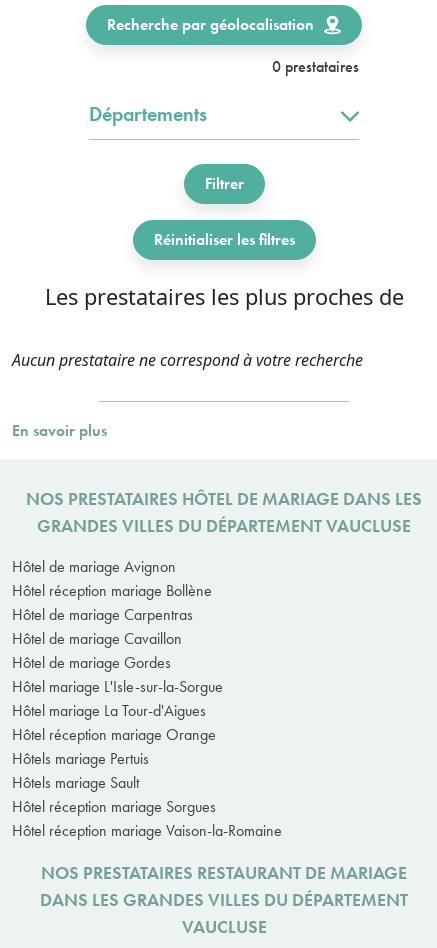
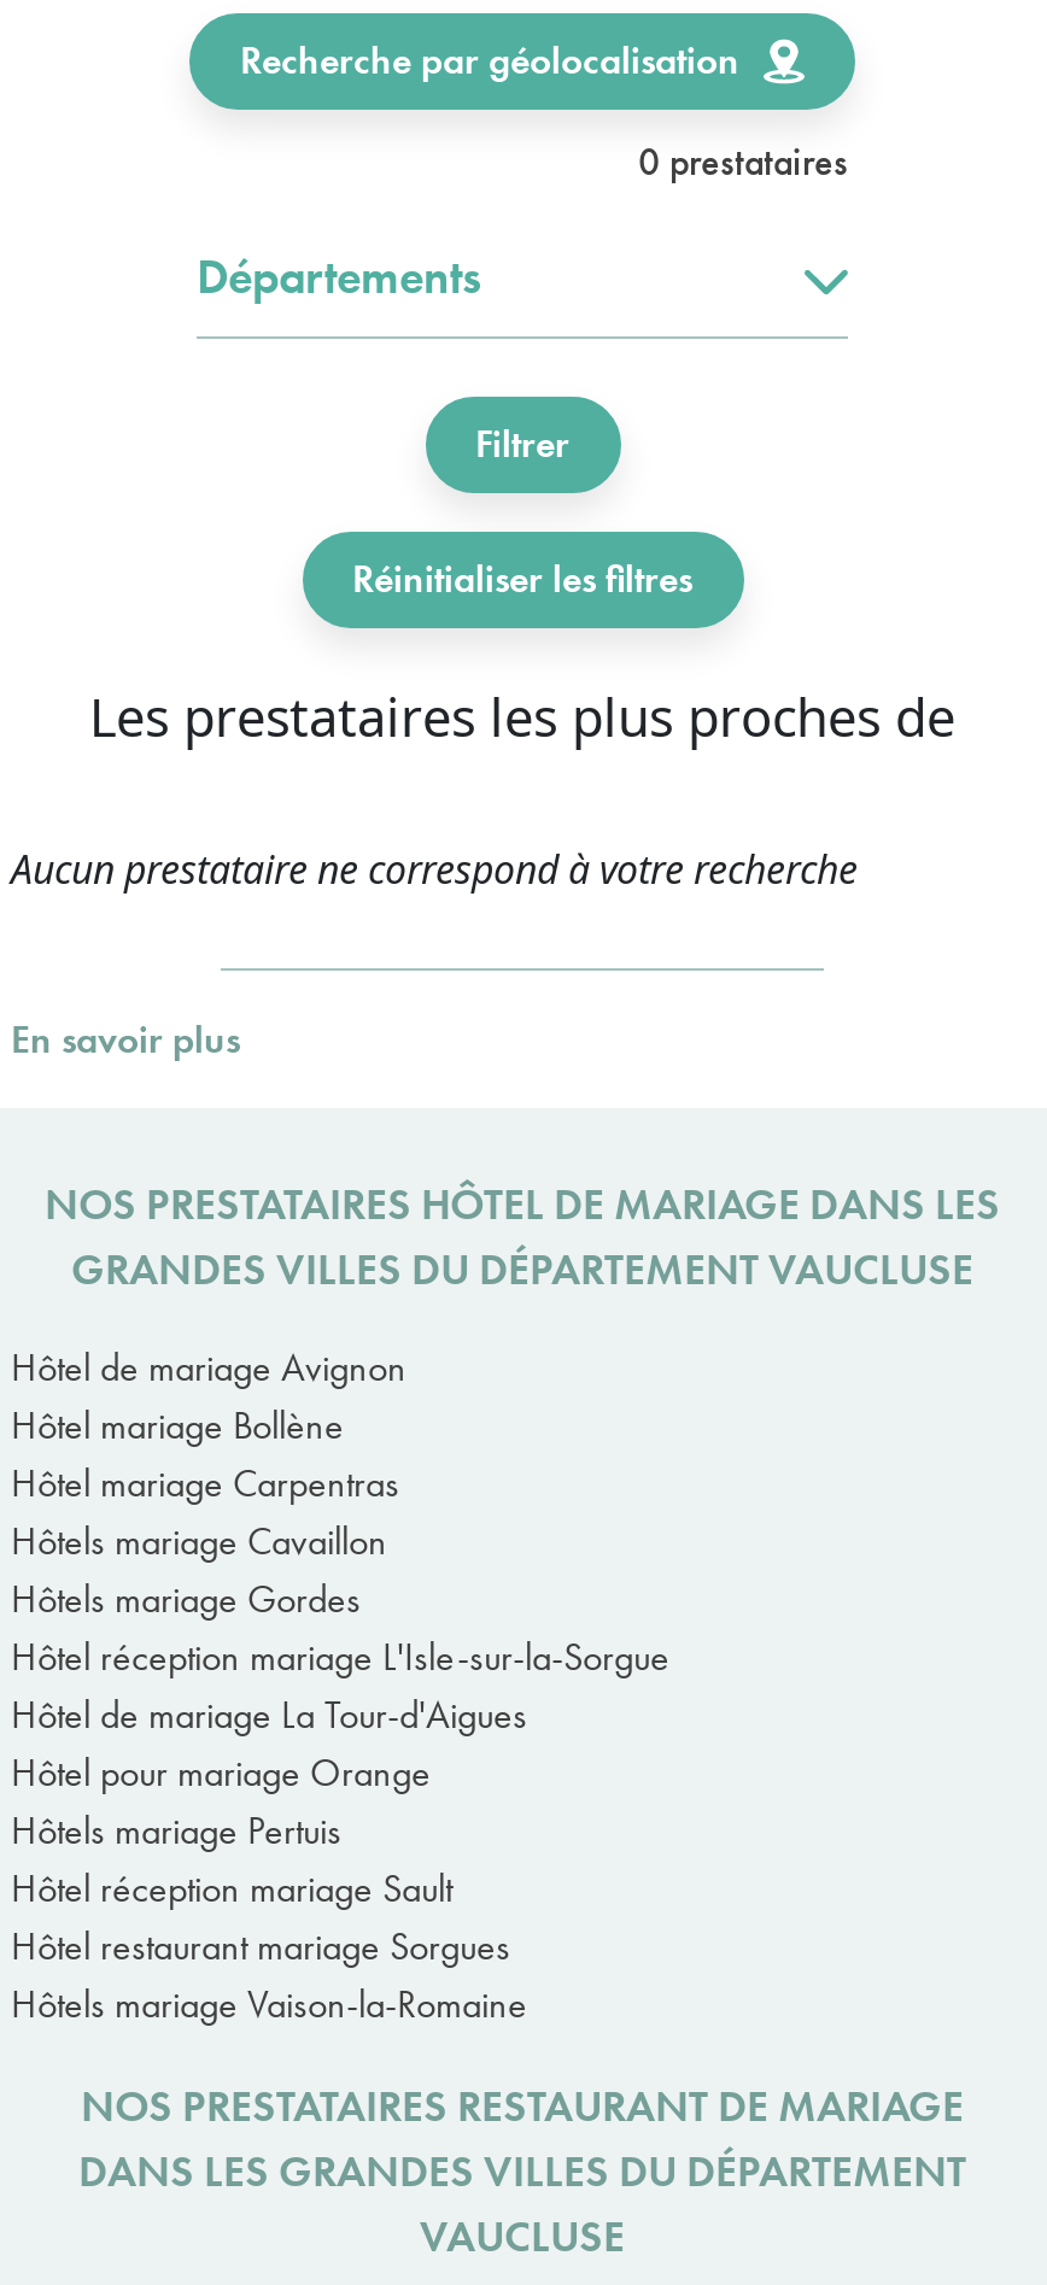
[12,580,223,745] Hôtel réception mariage Bollène | Hôtel de mariage Carpentras | Hôtel de mariage Cavaillon | Hôtel de mariage Gordes | Hôtel mariage L'Isle-sur-la-Sorgue | Hôtel mariage La Tour-d'Aigues | Hôtel réception mariage Orange -> [11,1400,669,1798] Hôtel mariage Bollène | Hôtel mariage Carpentras | Hôtels mariage Cavaillon | Hôtels mariage Gordes | Hôtel réception mariage L'Isle-sur-la-Sorgue | Hôtel de mariage La Tour-d'Aigues | Hôtel pour mariage Orange
[12,772,282,841] Hôtels mariage Sault | Hôtel réception mariage Sorgues | Hôtel réception mariage Vaison-la-Romaine -> [11,1863,527,2029] Hôtel réception mariage Sault | Hôtel restaurant mariage Sorgues | Hôtels mariage Vaison-la-Romaine

